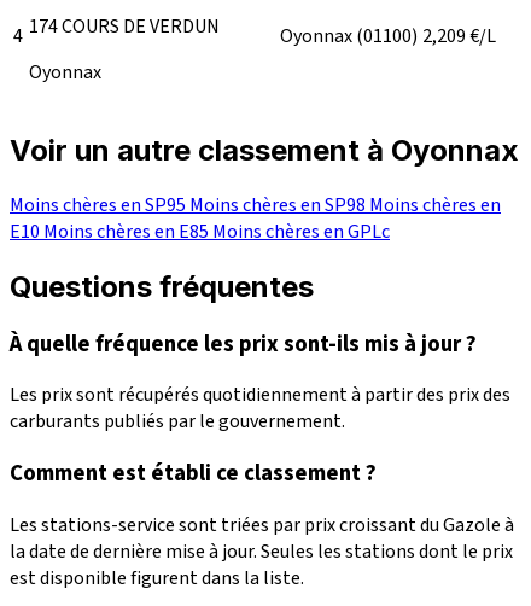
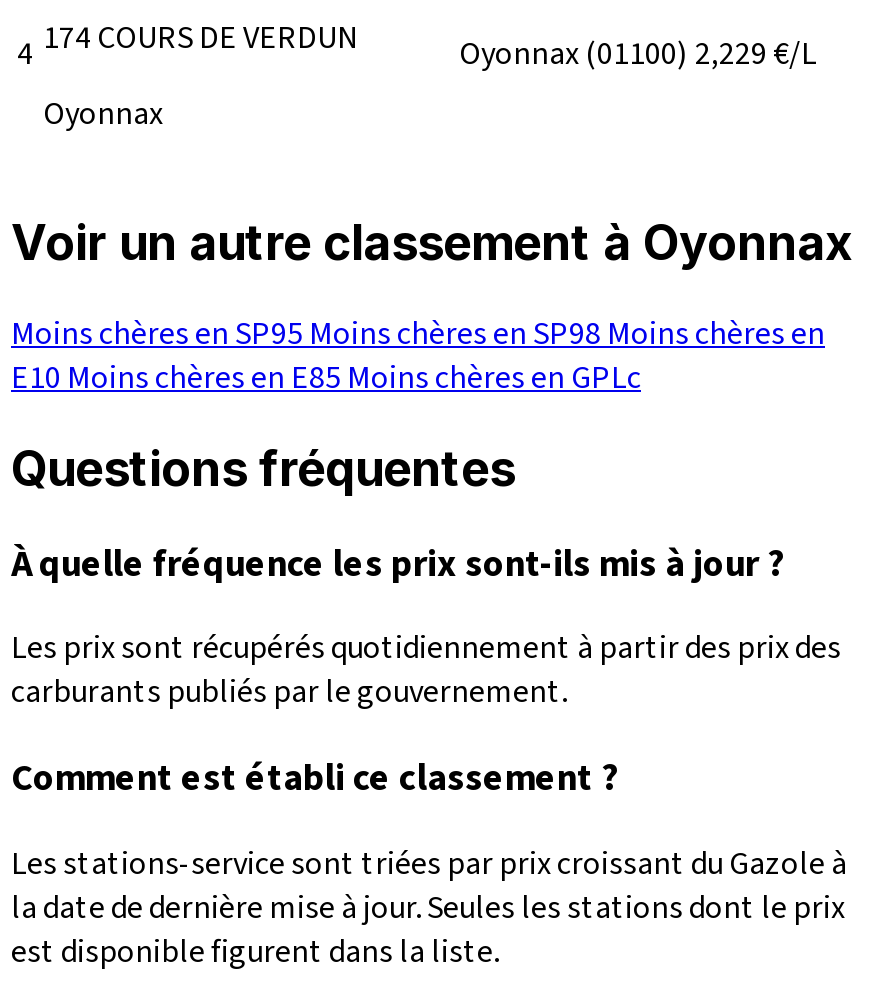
[280,23,496,49] Oyonnax (01100) 2,209 €/L -> [459,32,817,76] Oyonnax (01100) 2,229 €/L

